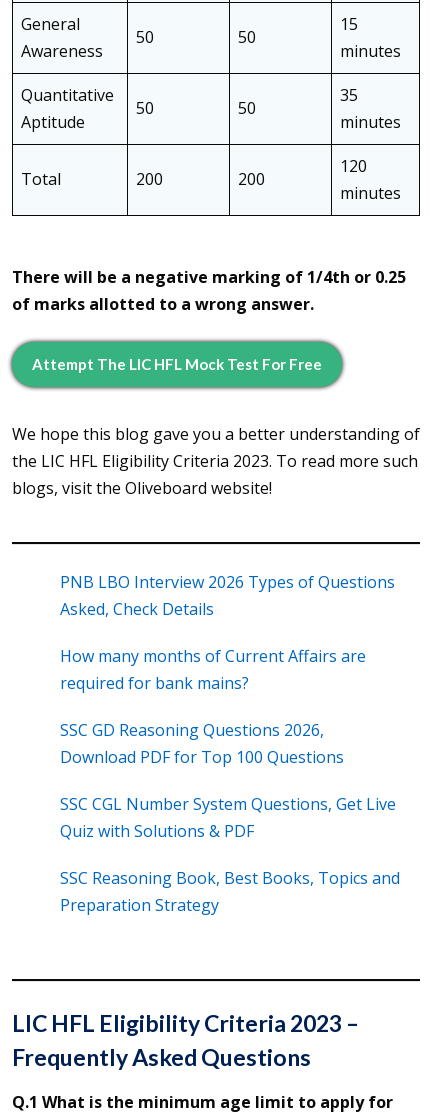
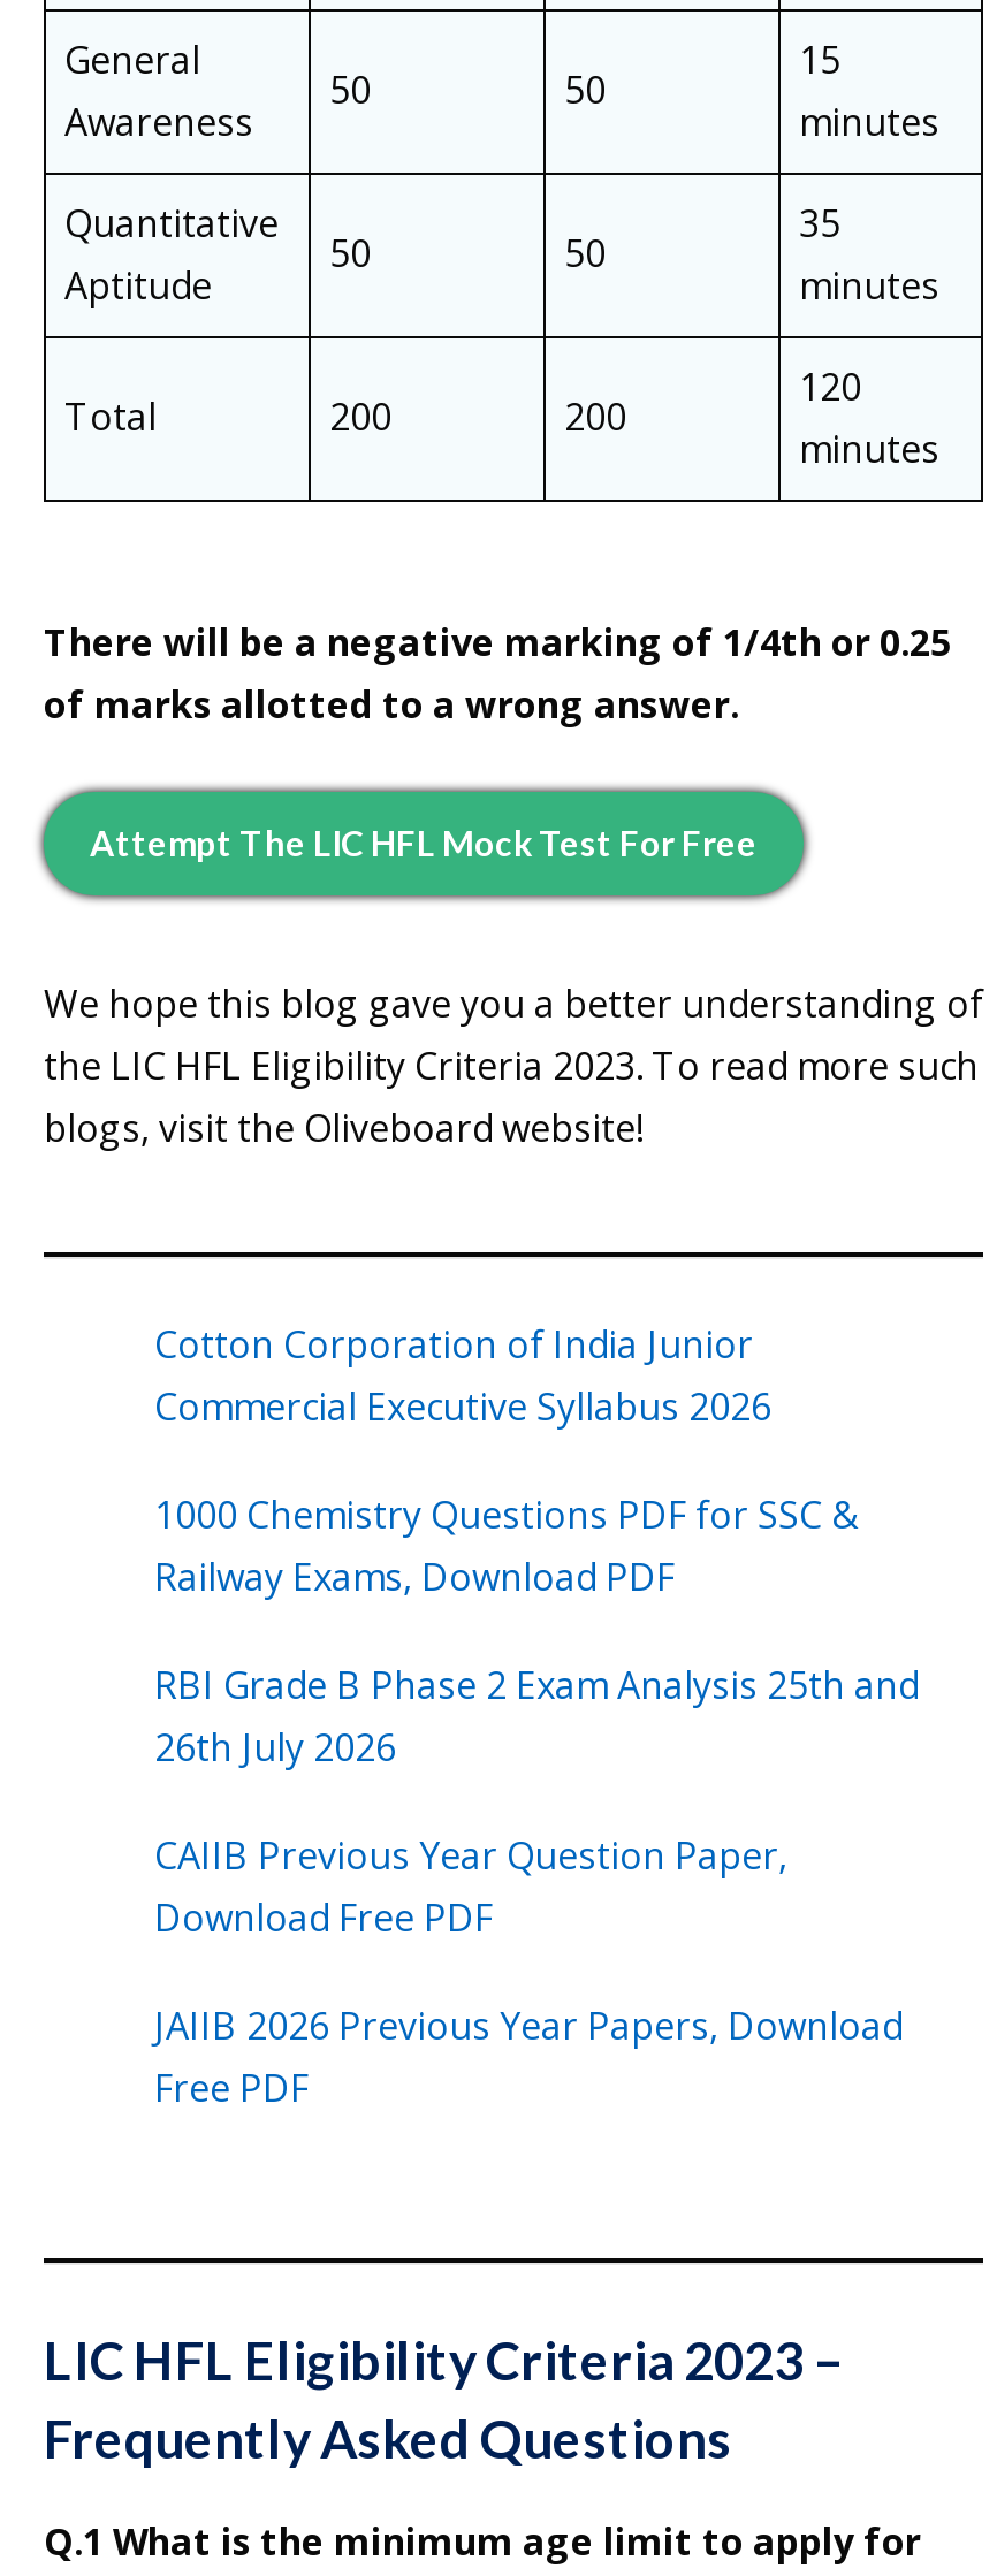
[60,571,395,620] PNB LBO Interview 2026 Types of Questions | Asked, Check Details -> [154,1320,771,1433] Cotton Corporation of India Junior | Commercial Executive Syllabus 2026
[60,645,366,694] How many months of Current Affairs are | required for bank mains? -> [154,1490,857,1603] 1000 Chemistry Questions PDF for SSC & | Railway Exams, Download PDF
[60,719,344,768] SSC GD Reasoning Questions 2026, | Download PDF for Top 100 Questions -> [154,1660,919,1773] RBI Grade B Phase 2 Exam Analysis 25th and | 26th July 2026
[60,793,396,842] SSC CGL Number System Questions, Get Live | Quiz with Solutions & PDF -> [154,1831,787,1944] CAIIB Previous Year Question Paper, | Download Free PDF
[60,867,400,916] SSC Reasoning Book, Best Books, Topics and | Preparation Strategy -> [154,2001,903,2114] JAIIB 2026 Previous Year Papers, Download | Free PDF

